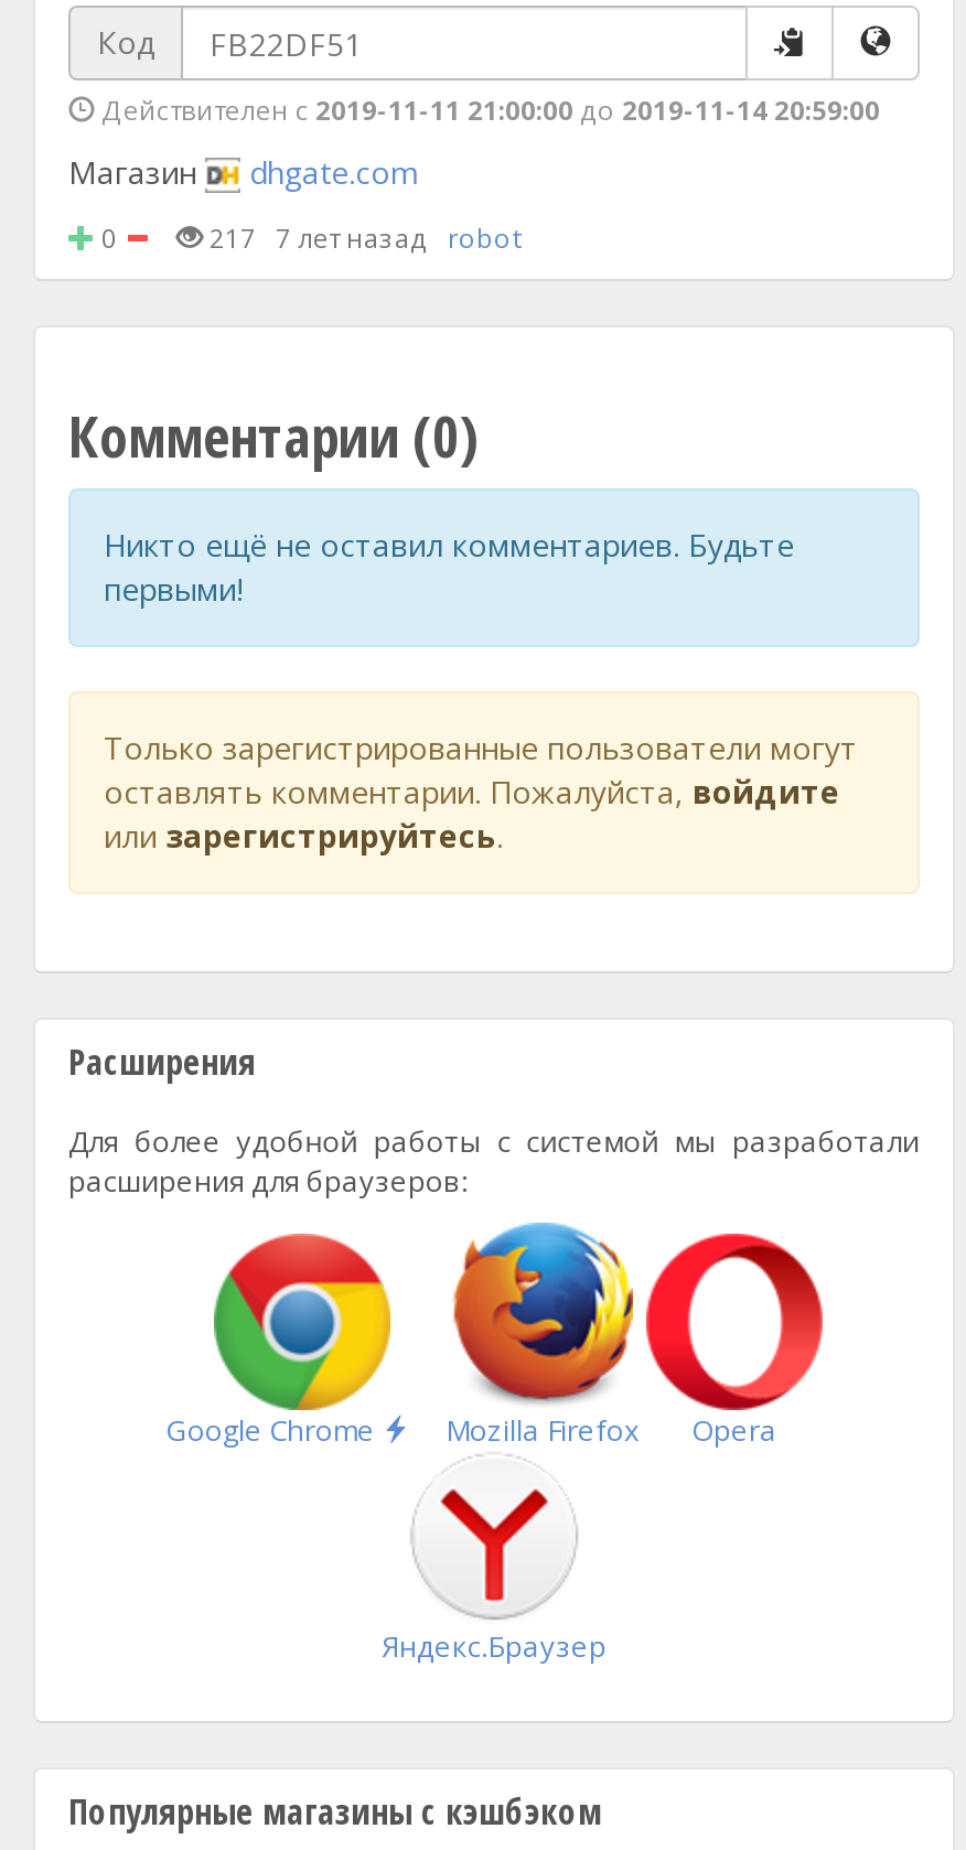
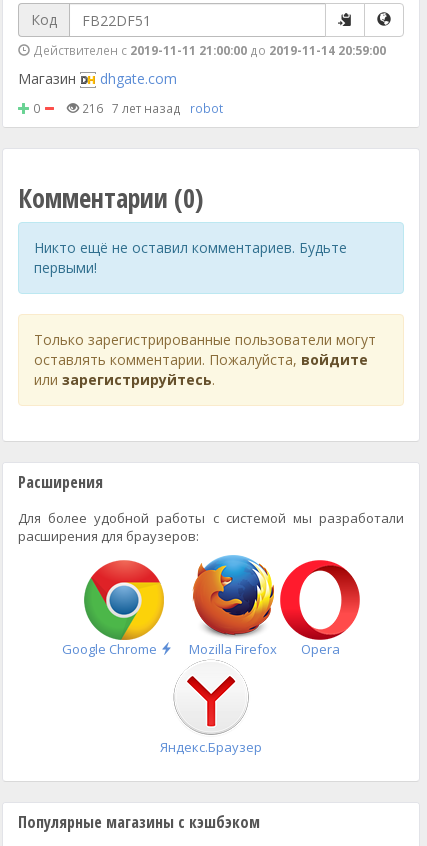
[203,219,520,255] 217 7 лет назад robot -> [79,100,223,116] 216 7 лет назад robot

